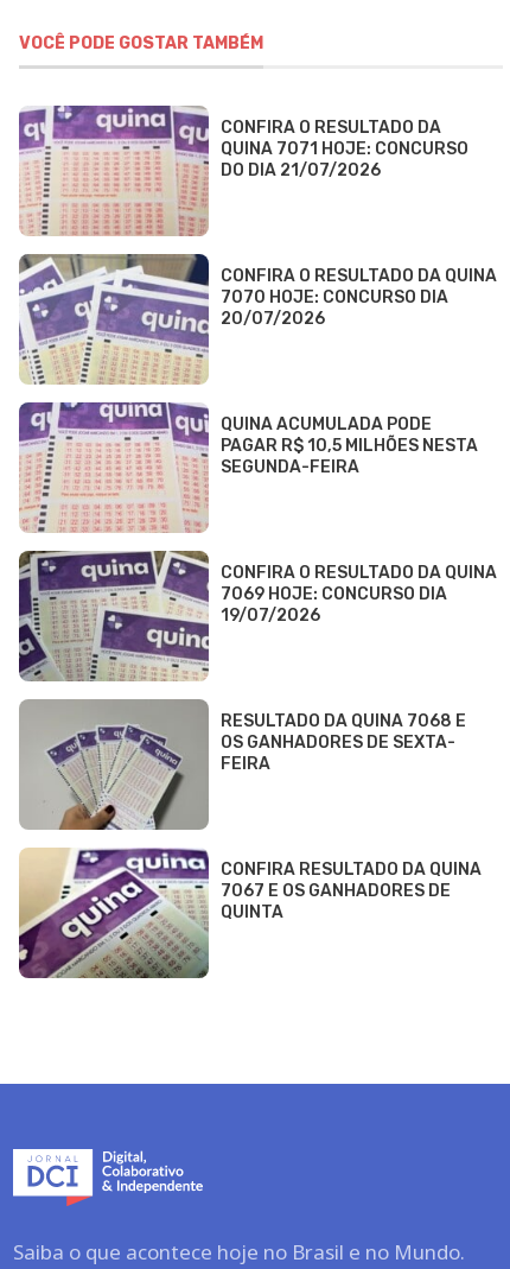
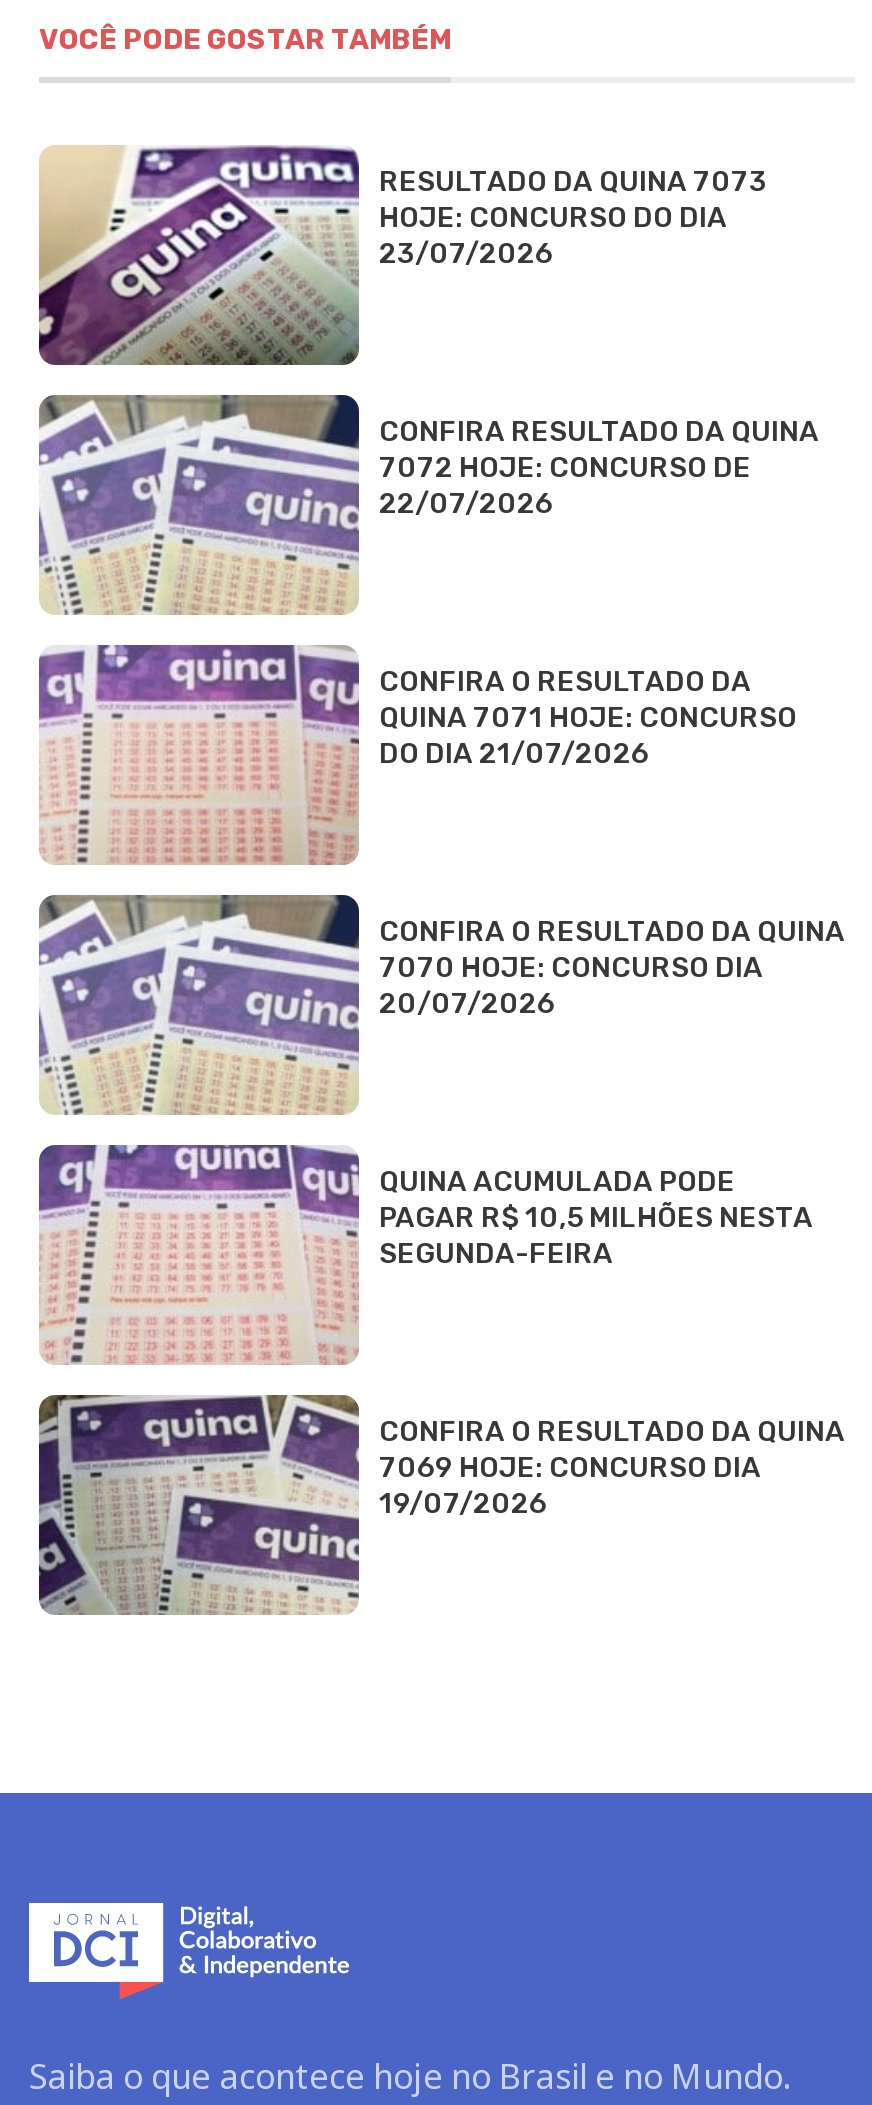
none -> [379,166,767,272] RESULTADO DA QUINA 7073 | HOJE: CONCURSO DO DIA | 23/07/2026
none -> [379,452,751,522] 7072 HOJE: CONCURSO DE | 22/07/2026
moved [18,103,497,626] -> [37,641,845,1522]: [image] | CONFIRA O RESULTADO DA | QUINA 7071 HOJE: CONCURSO | ... | 7069 HOJE: CONCURSO DIA | 19/07/2026
[19,699,466,831] [image] | RESULTADO DA QUINA 7068 E | OS GANHADORES DE SEXTA- | FEIRA -> none
moved [18,848,482,979] -> [37,145,819,450]: [image] | CONFIRA RESULTADO DA QUINA
[221,881,451,923] 7067 E OS GANHADORES DE | QUINTA -> none

